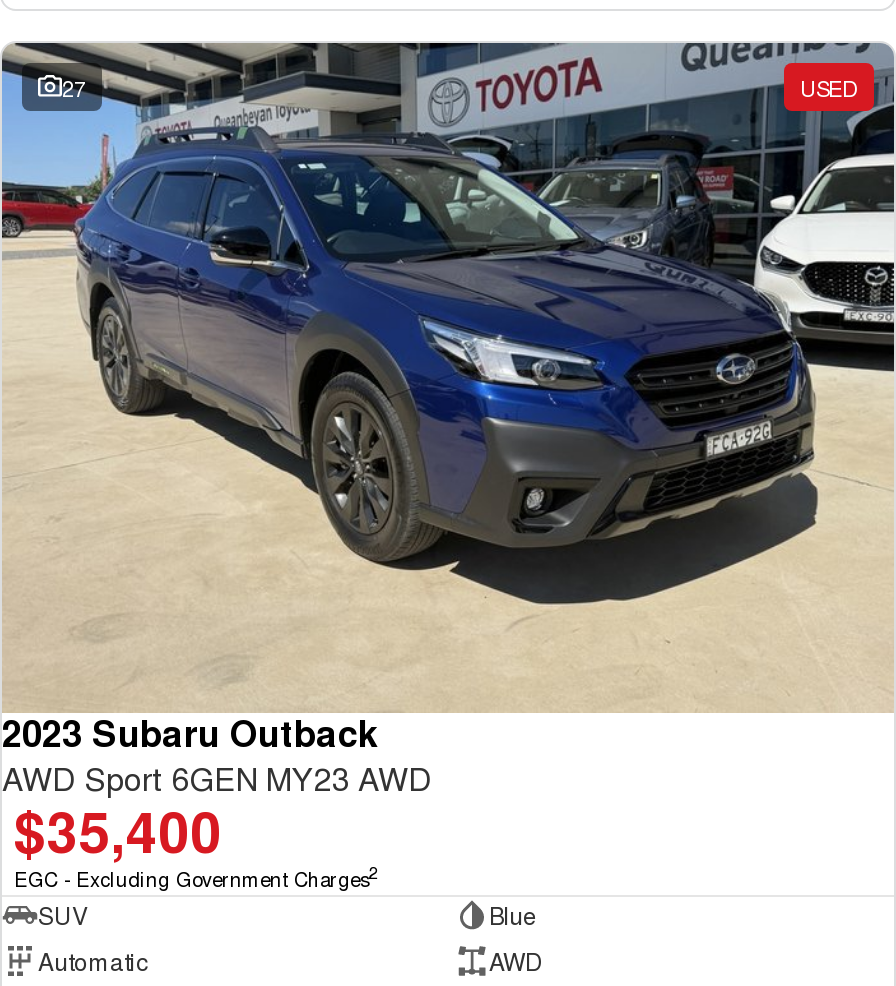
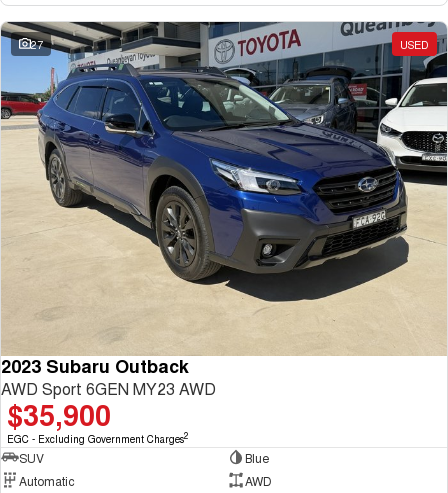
[14,789,222,871] $35,400 -> [7,394,111,435] $35,900

